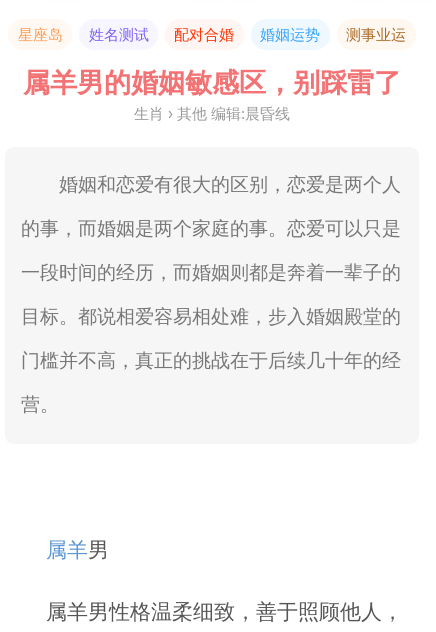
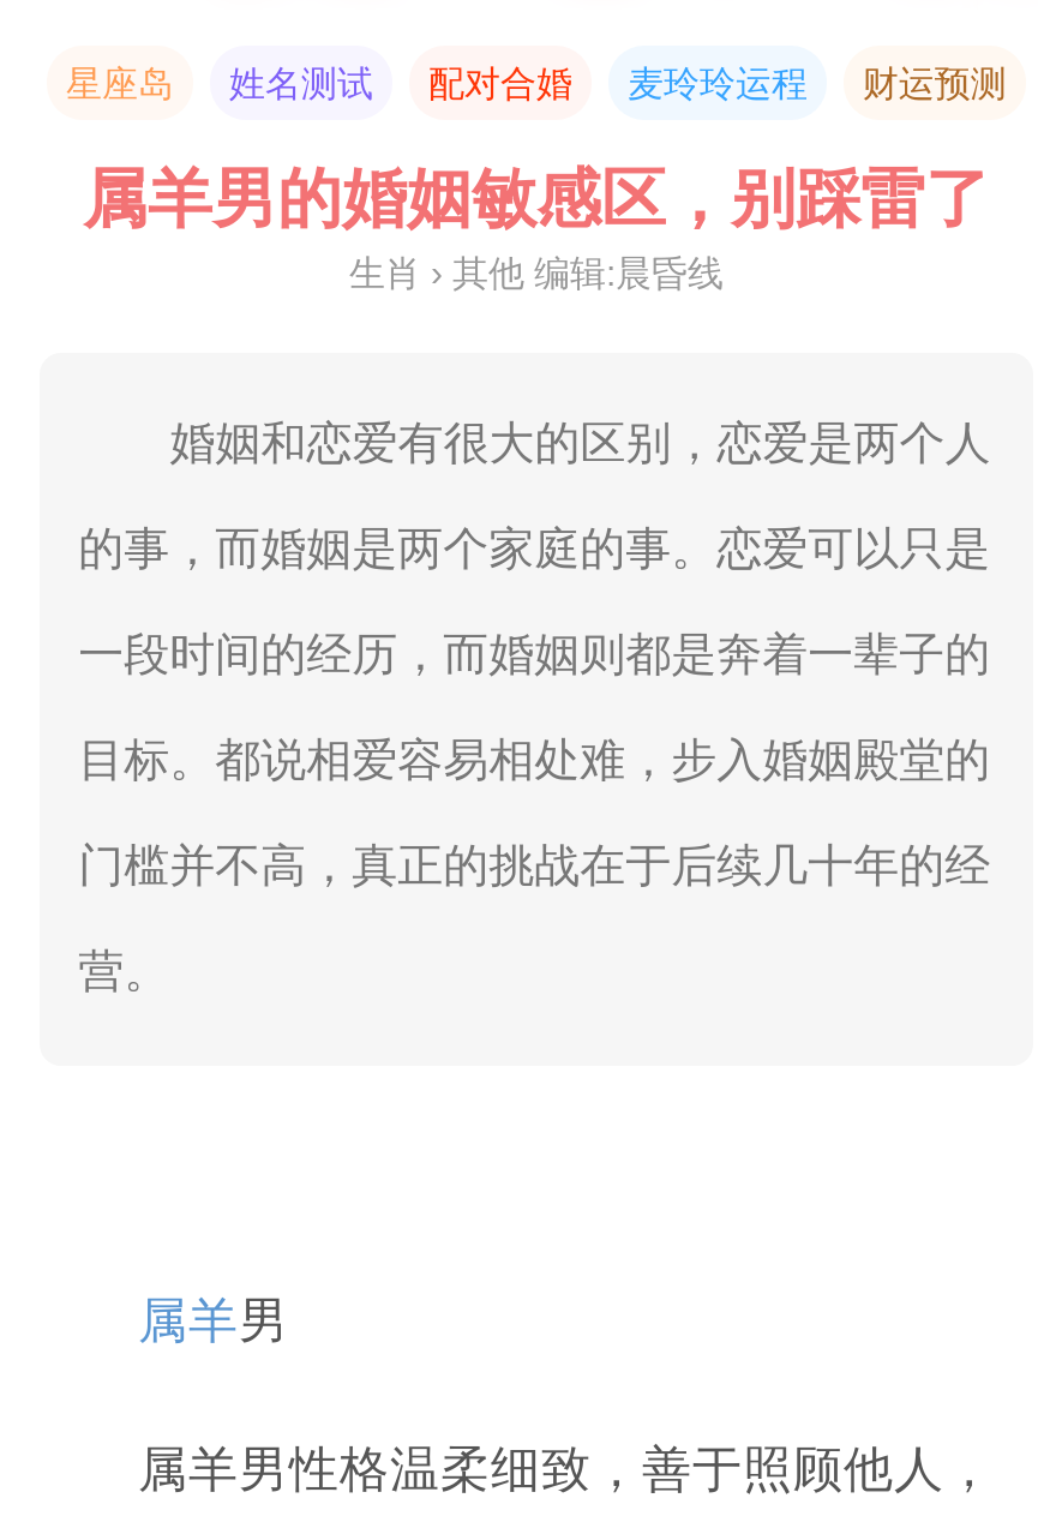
[260,26,406,43] 婚姻运势 | 测事业运 -> [628,63,1007,104] 麦玲玲运程 | 财运预测

